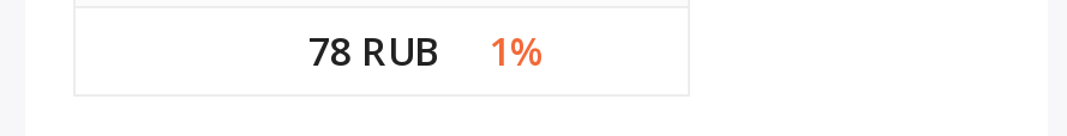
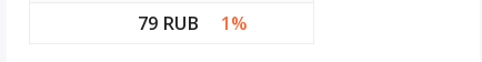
[308,25,546,78] 78 RUB 1% -> [138,11,248,35] 79 RUB 1%

